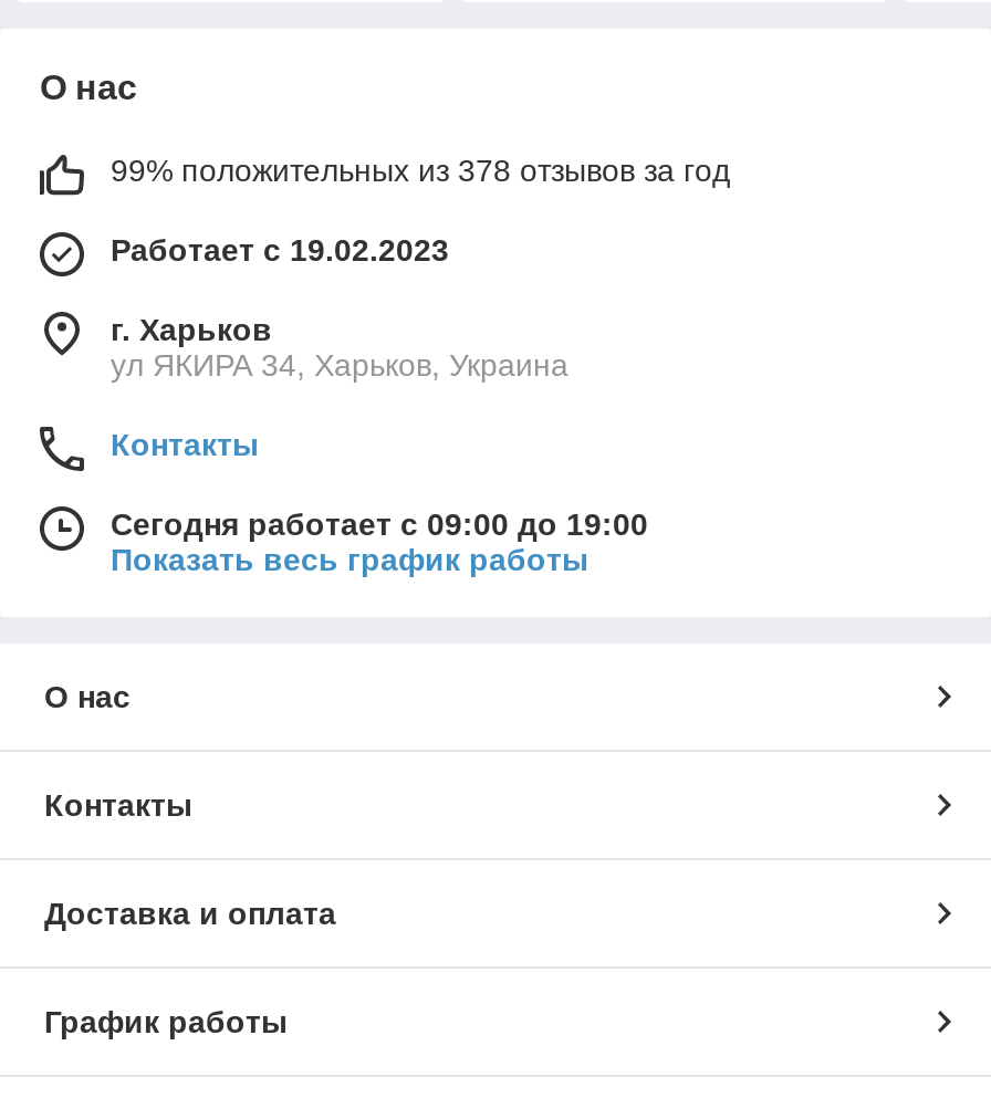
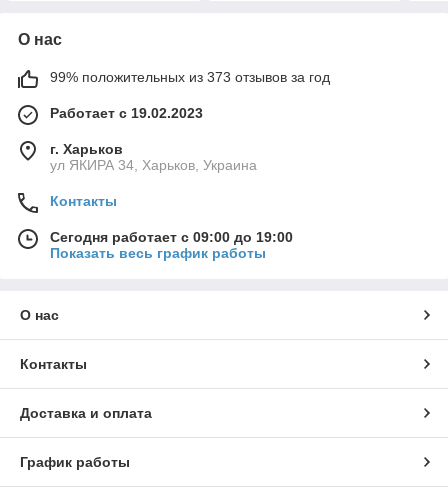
[111,154,730,189] 99% положительных из 378 отзывов за год -> [50,69,330,85] 99% положительных из 373 отзывов за год

